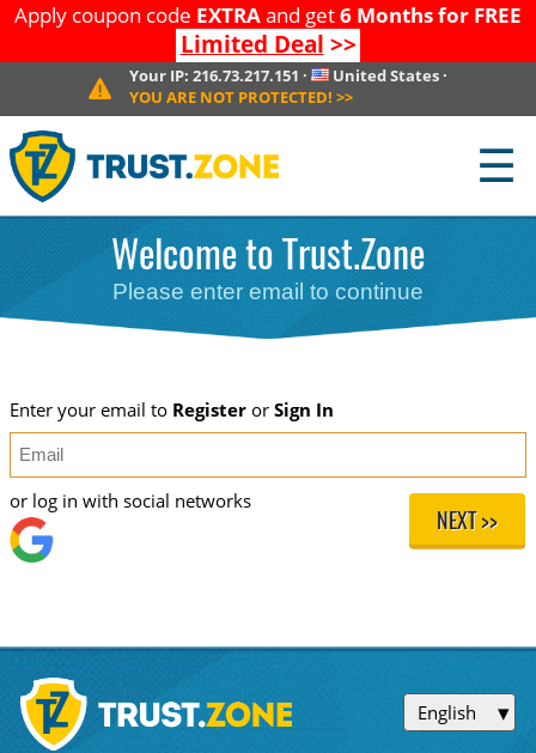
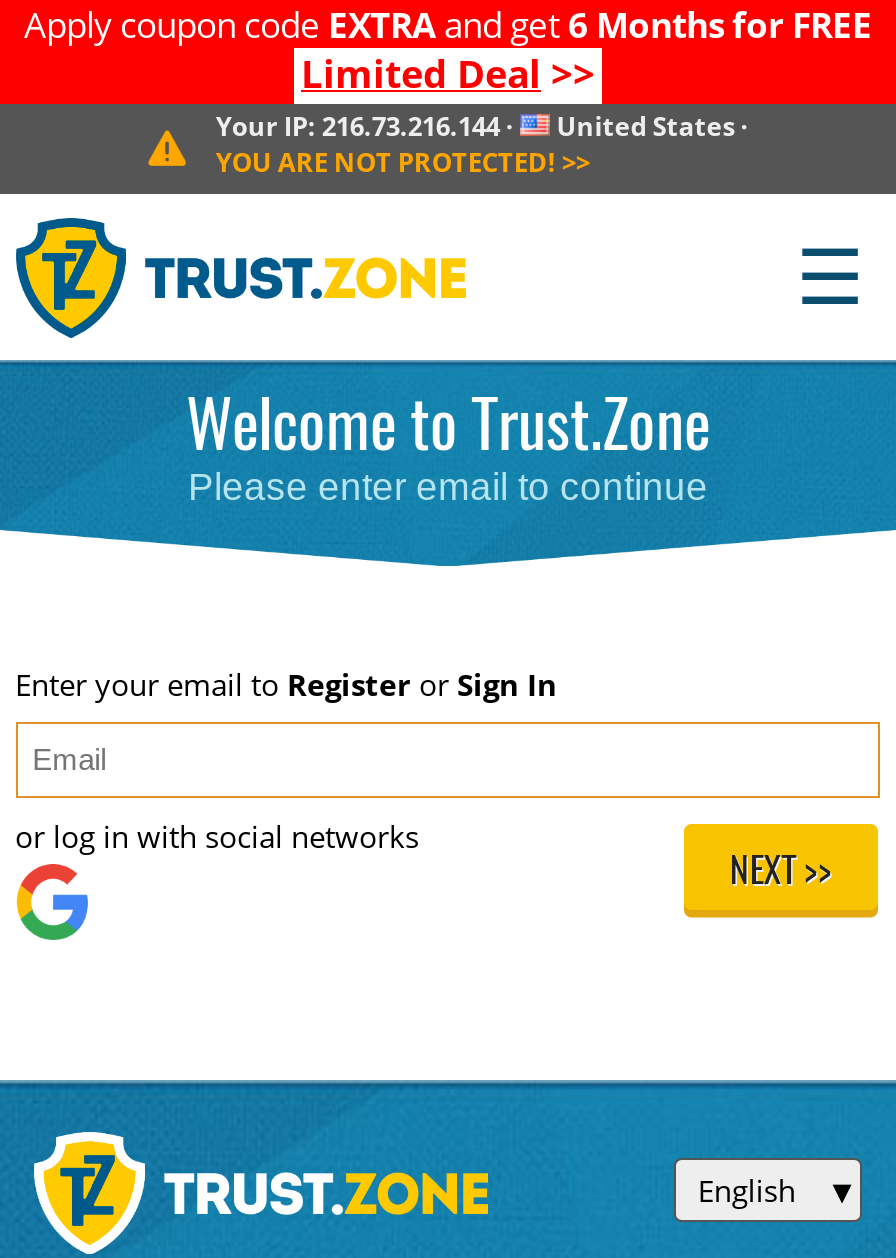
[129,64,448,86] Your IP: 216.73.217.151 · United States · -> [216,108,748,144] Your IP: 216.73.216.144 · United States ·

